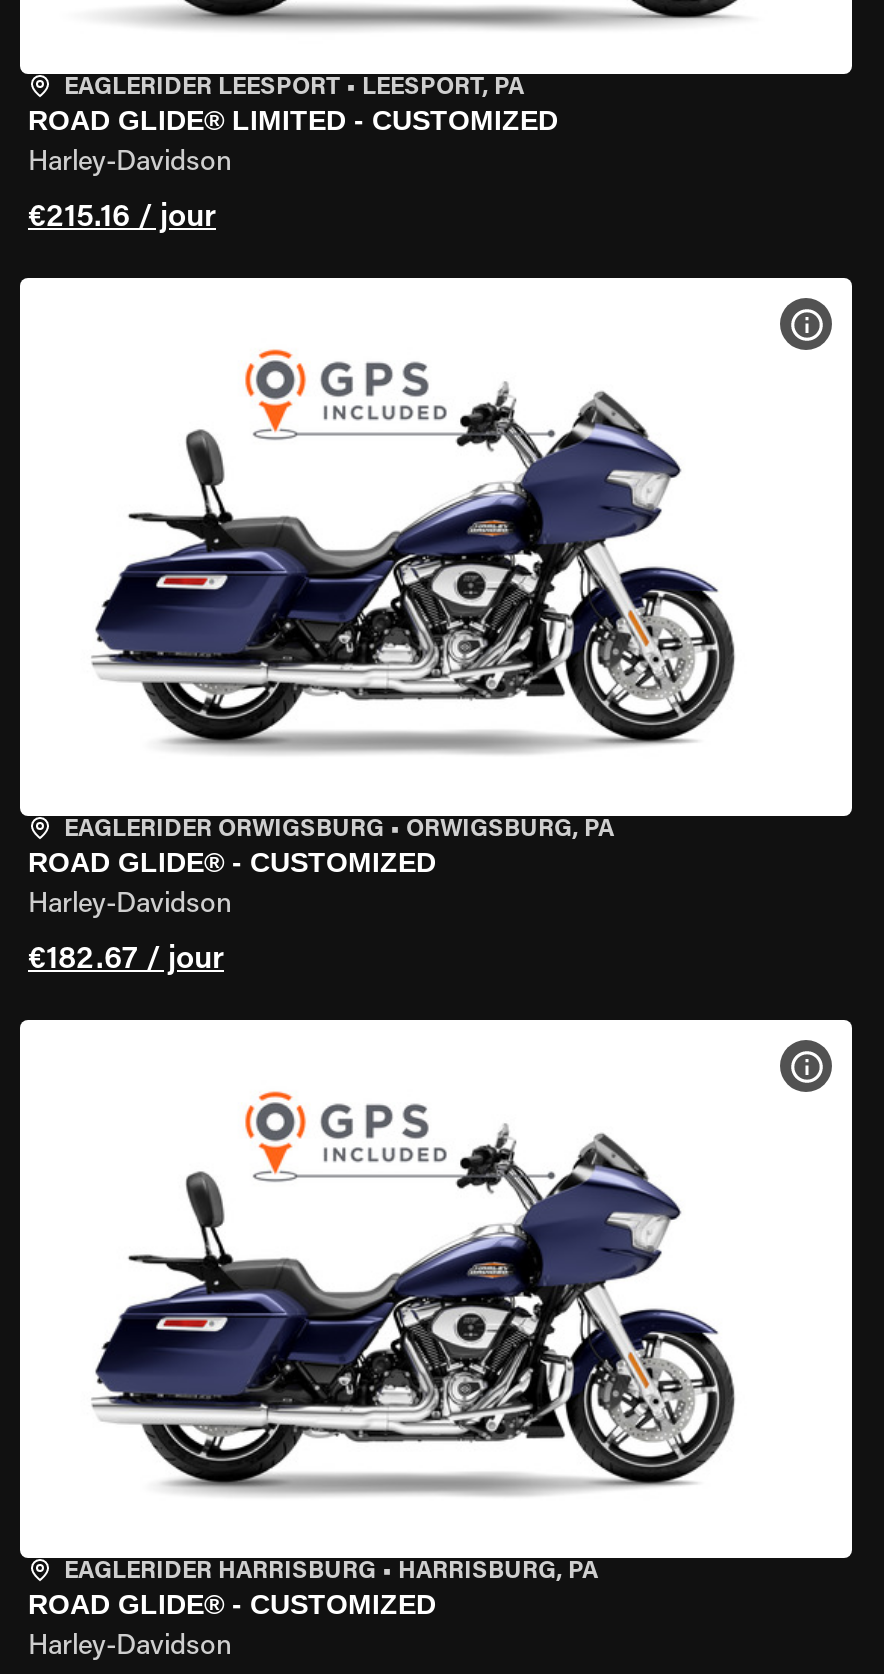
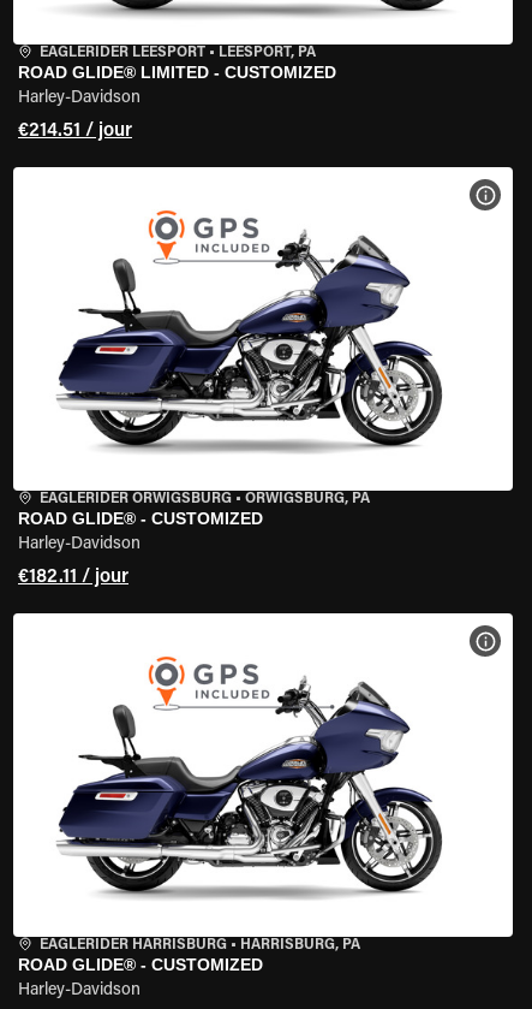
[28,202,216,234] €215.16 / jour -> [18,121,132,141] €214.51 / jour
[28,944,224,976] €182.67 / jour -> [18,568,128,587] €182.11 / jour

